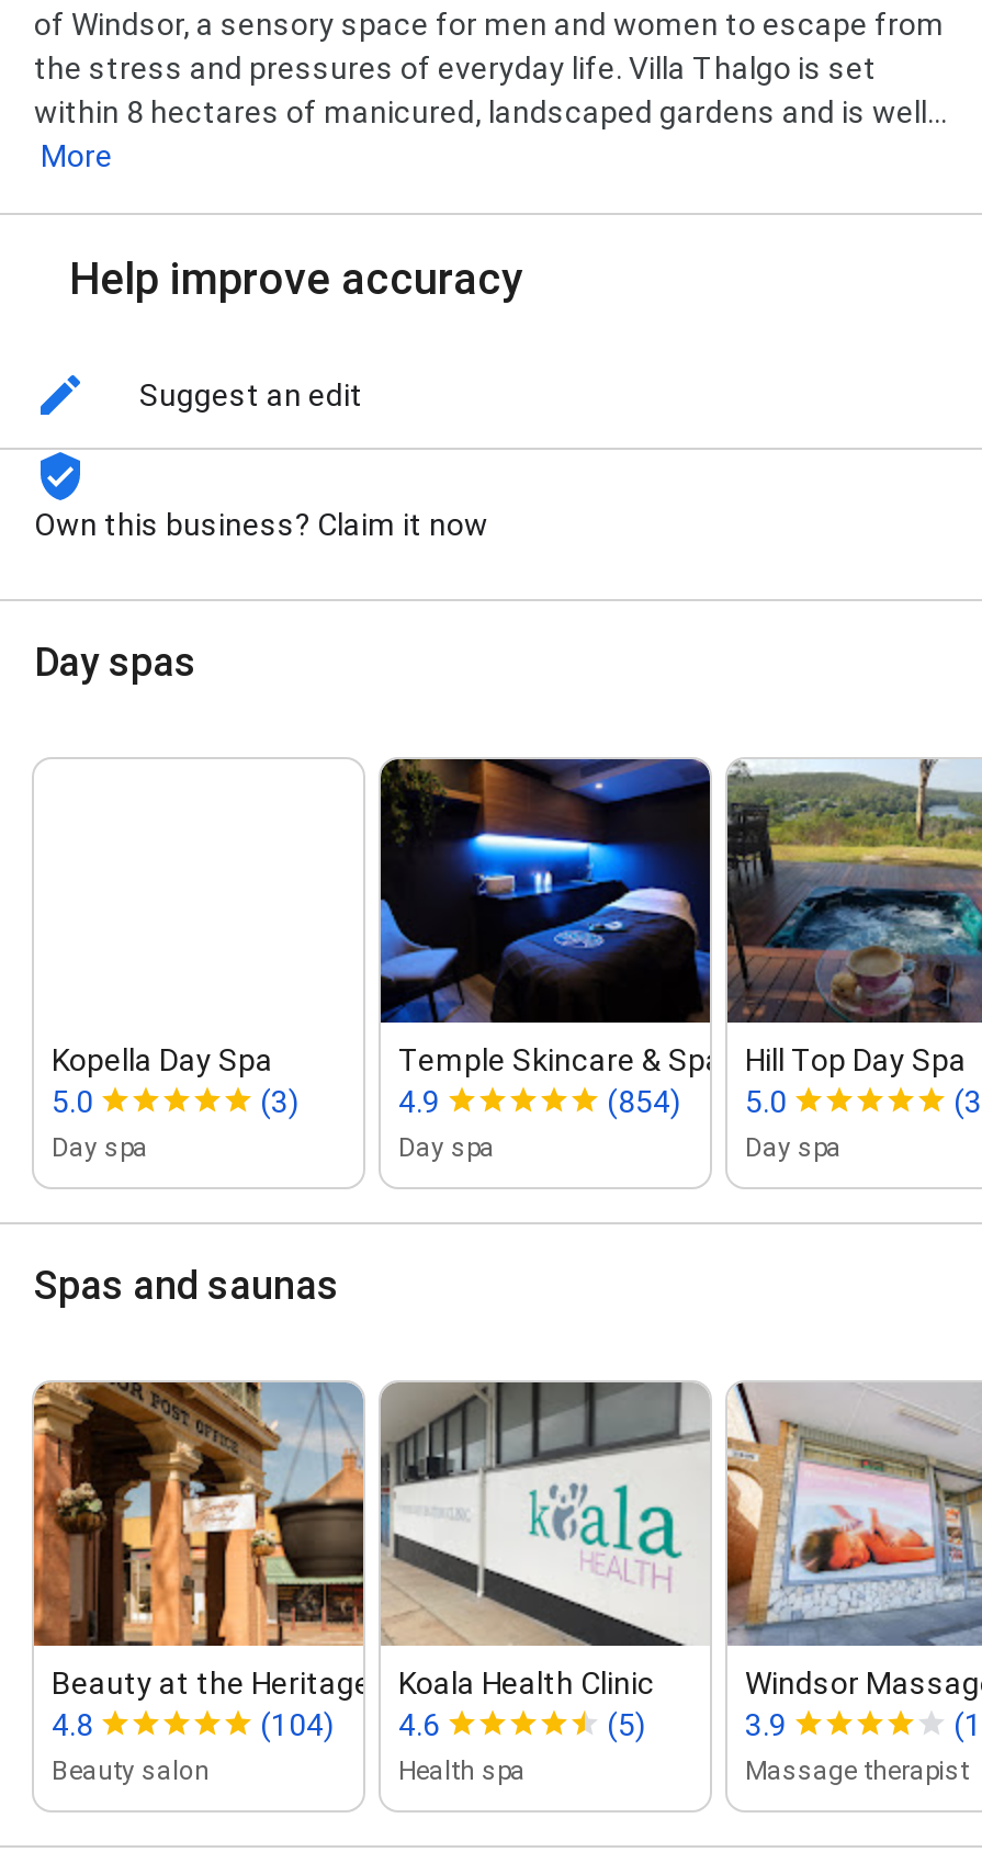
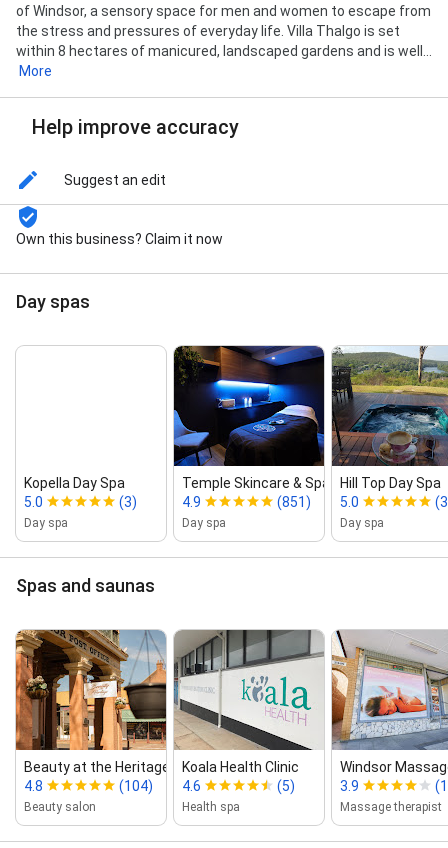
[607,1083,787,1118] (854) 5.0 -> [277,494,359,510] (851) 5.0

